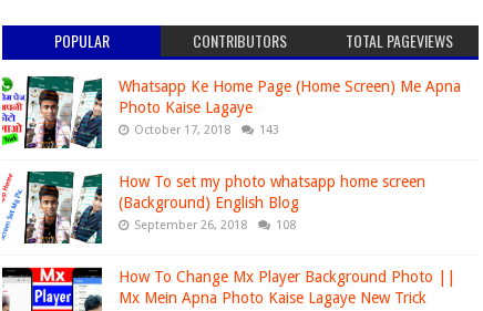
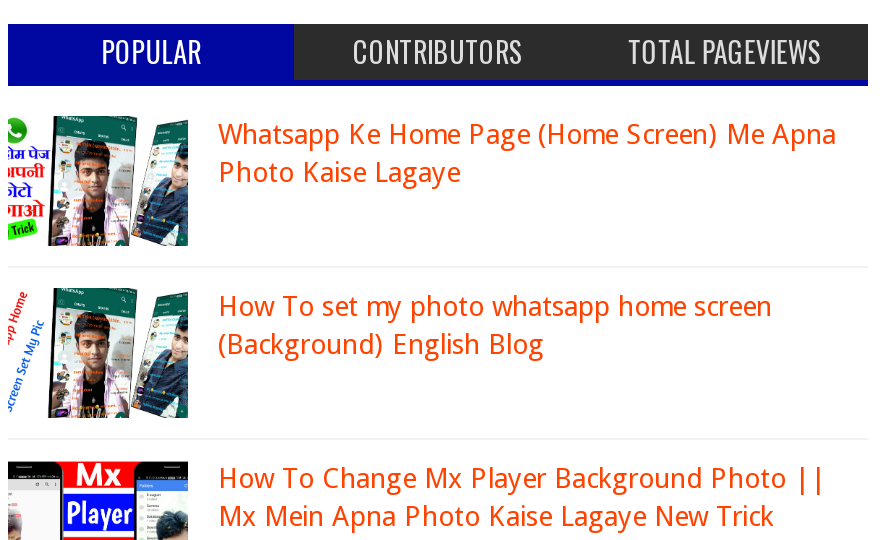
[134,123,279,138] October 17, 2018 | 143 -> none
[134,218,296,233] September 26, 2018 | 108 -> none

